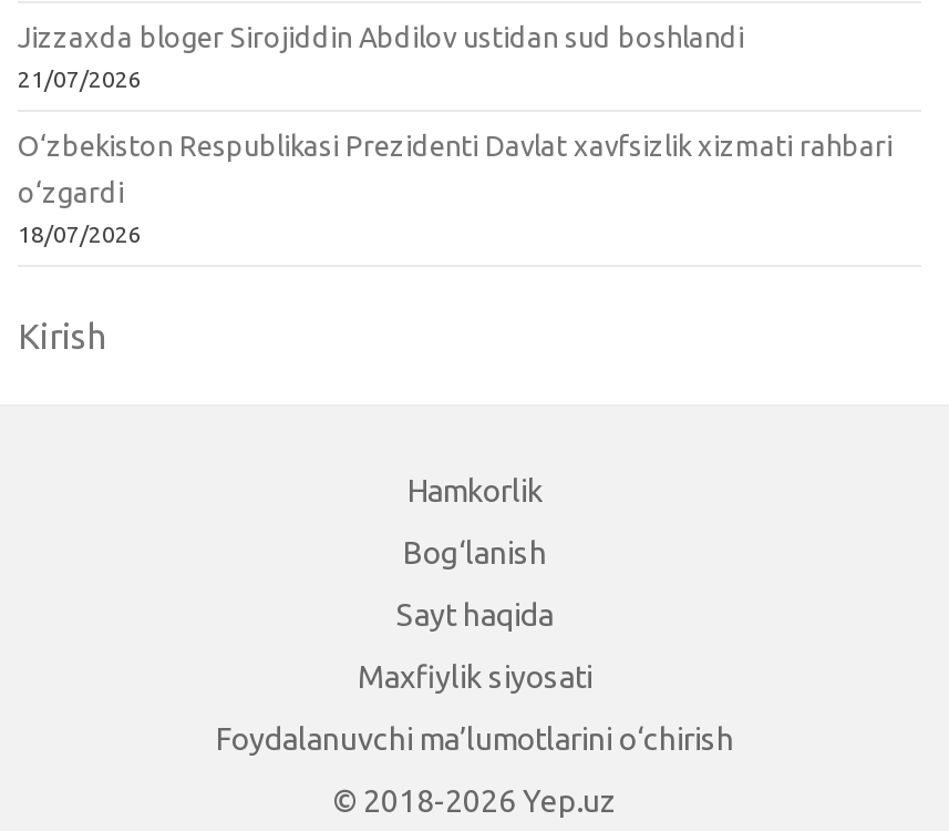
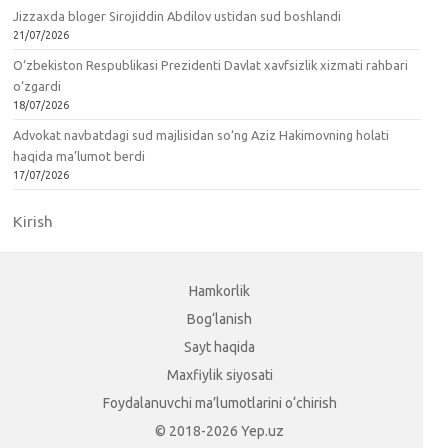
none -> [13,128,389,181] Advokat navbatdagi sud majlisidan so‘ng Aziz Hakimovning holati | haqida ma’lumot berdi | 17/07/2026

